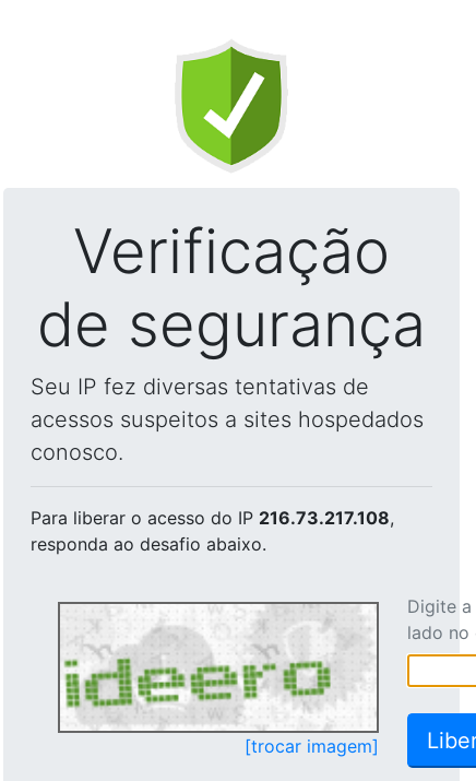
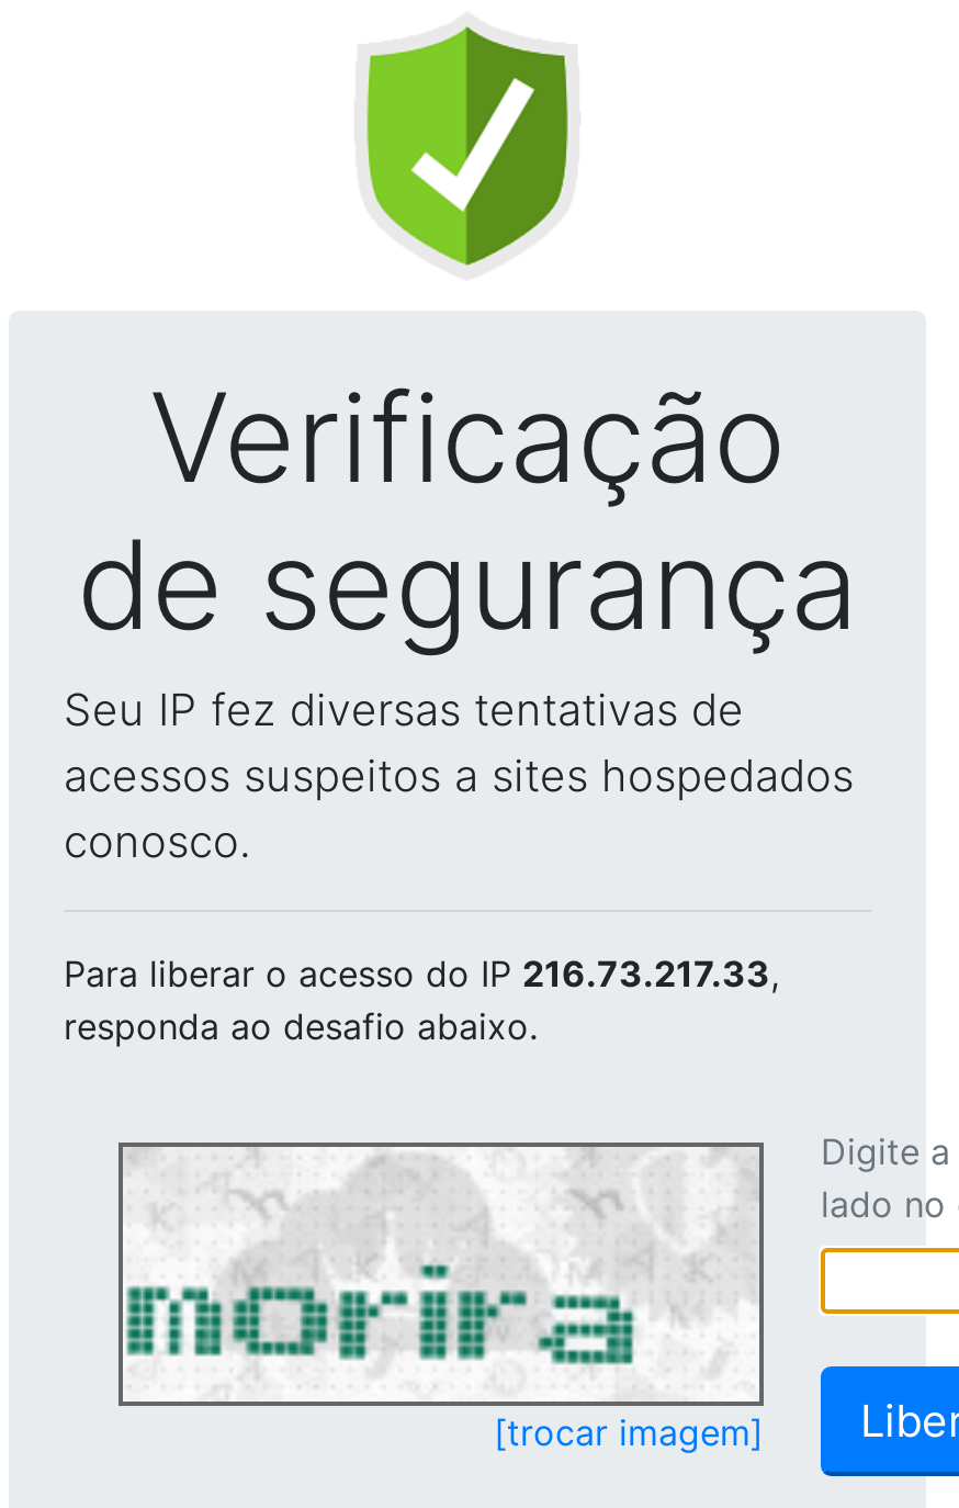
[31,507,394,529] Para liberar o acesso do IP 216.73.217.108, -> [64,952,779,995] Para liberar o acesso do IP 216.73.217.33,
[61,606,331,723] [image] -> [125,1153,667,1384] [image]

